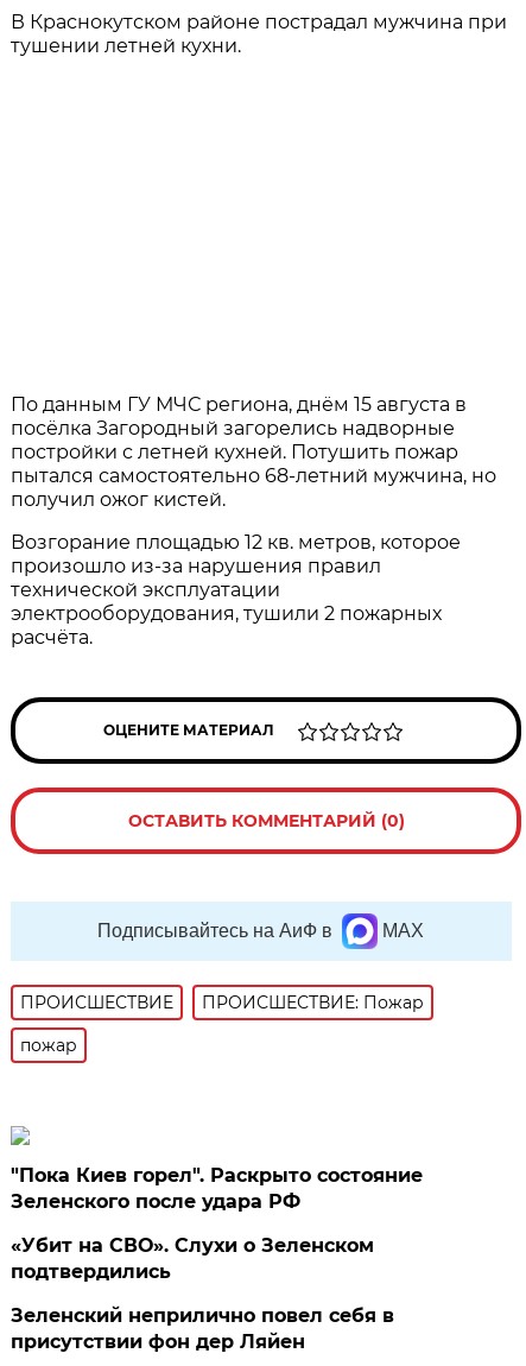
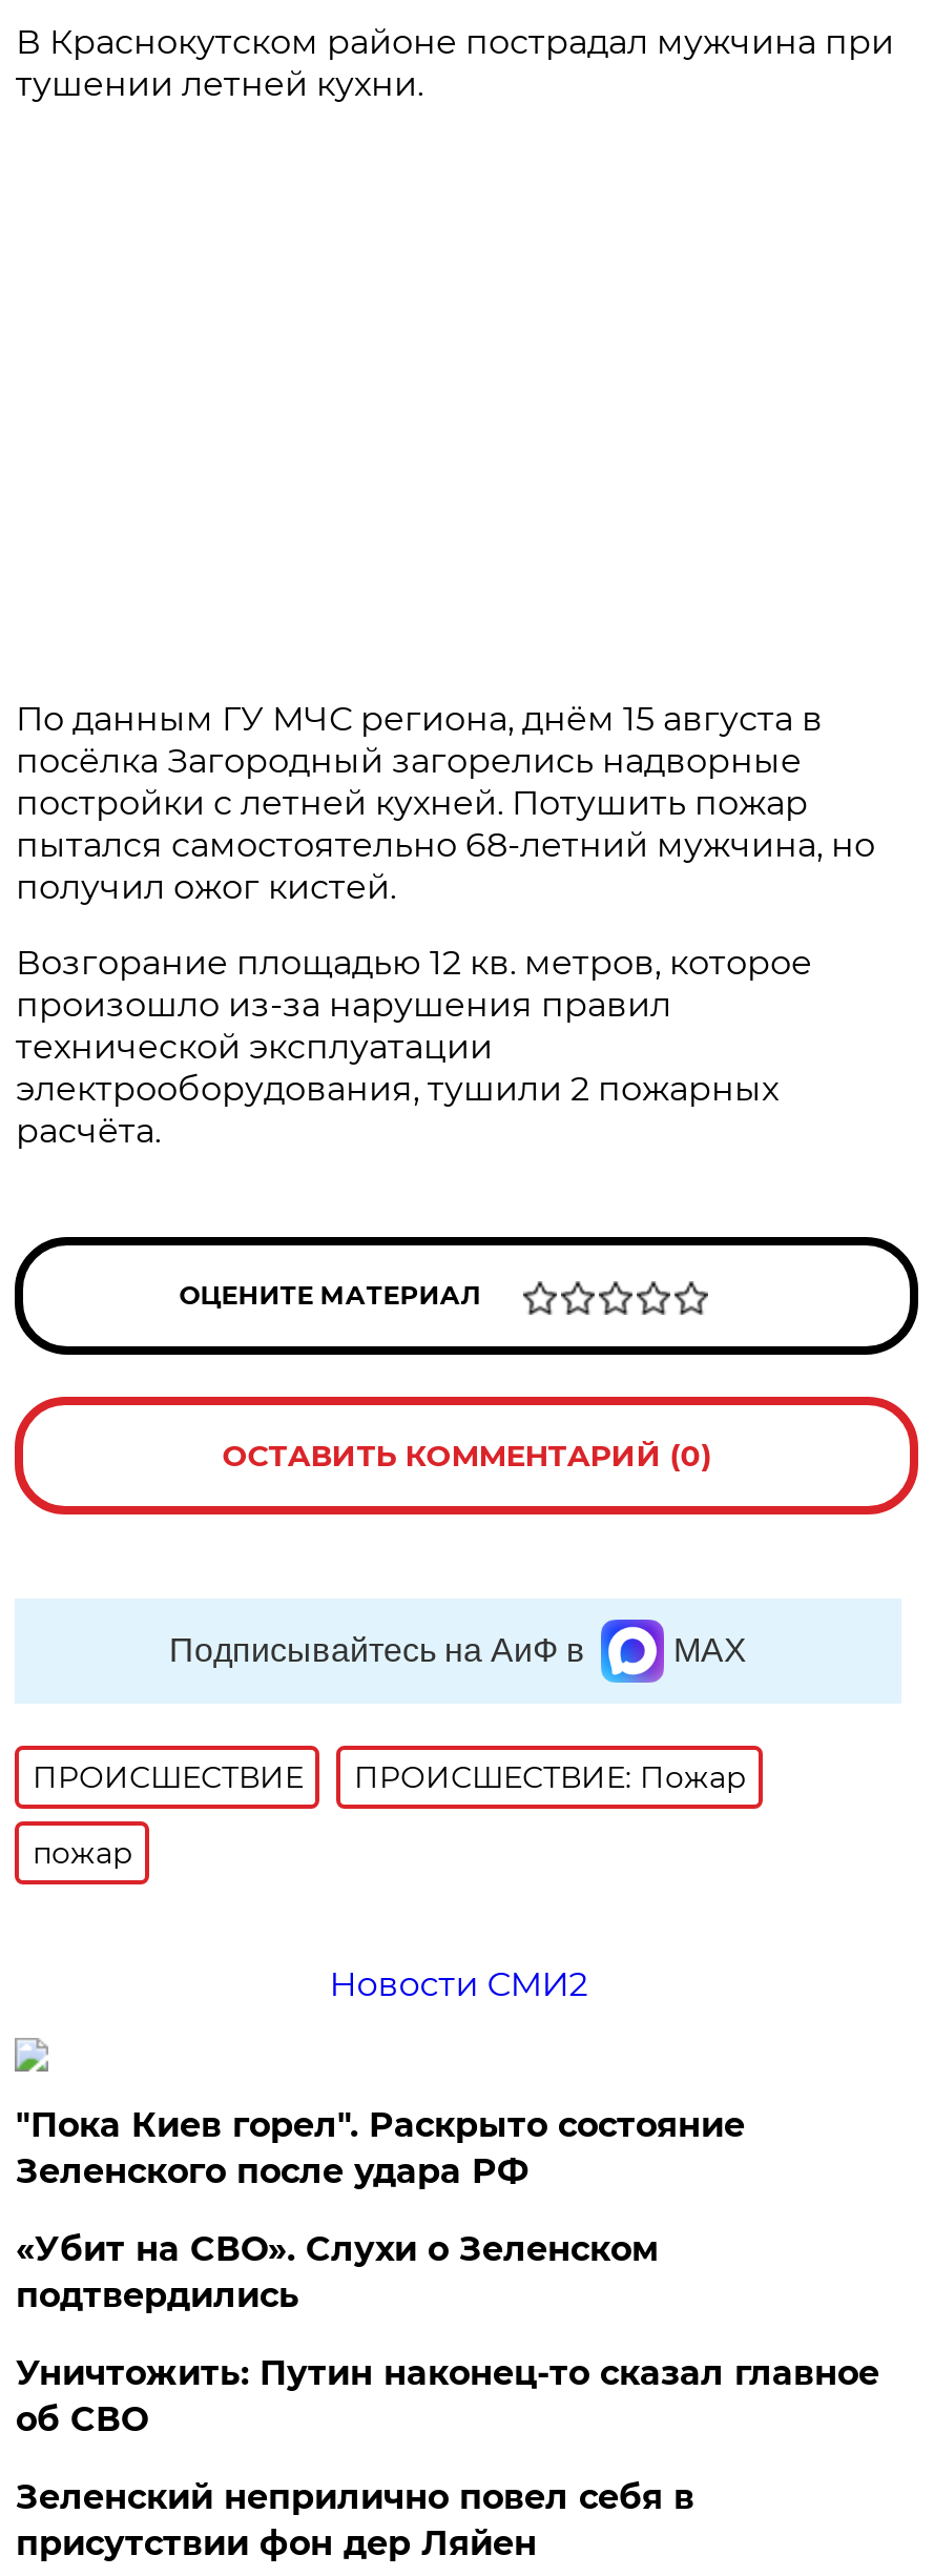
none -> [329,1964,588,2004] Новости СМИ2
none -> [16,2353,879,2439] Уничтожить: Путин наконец-то сказал главное | об СВО

